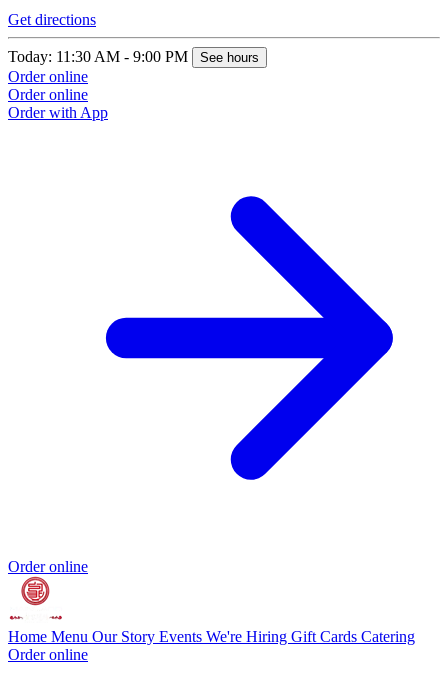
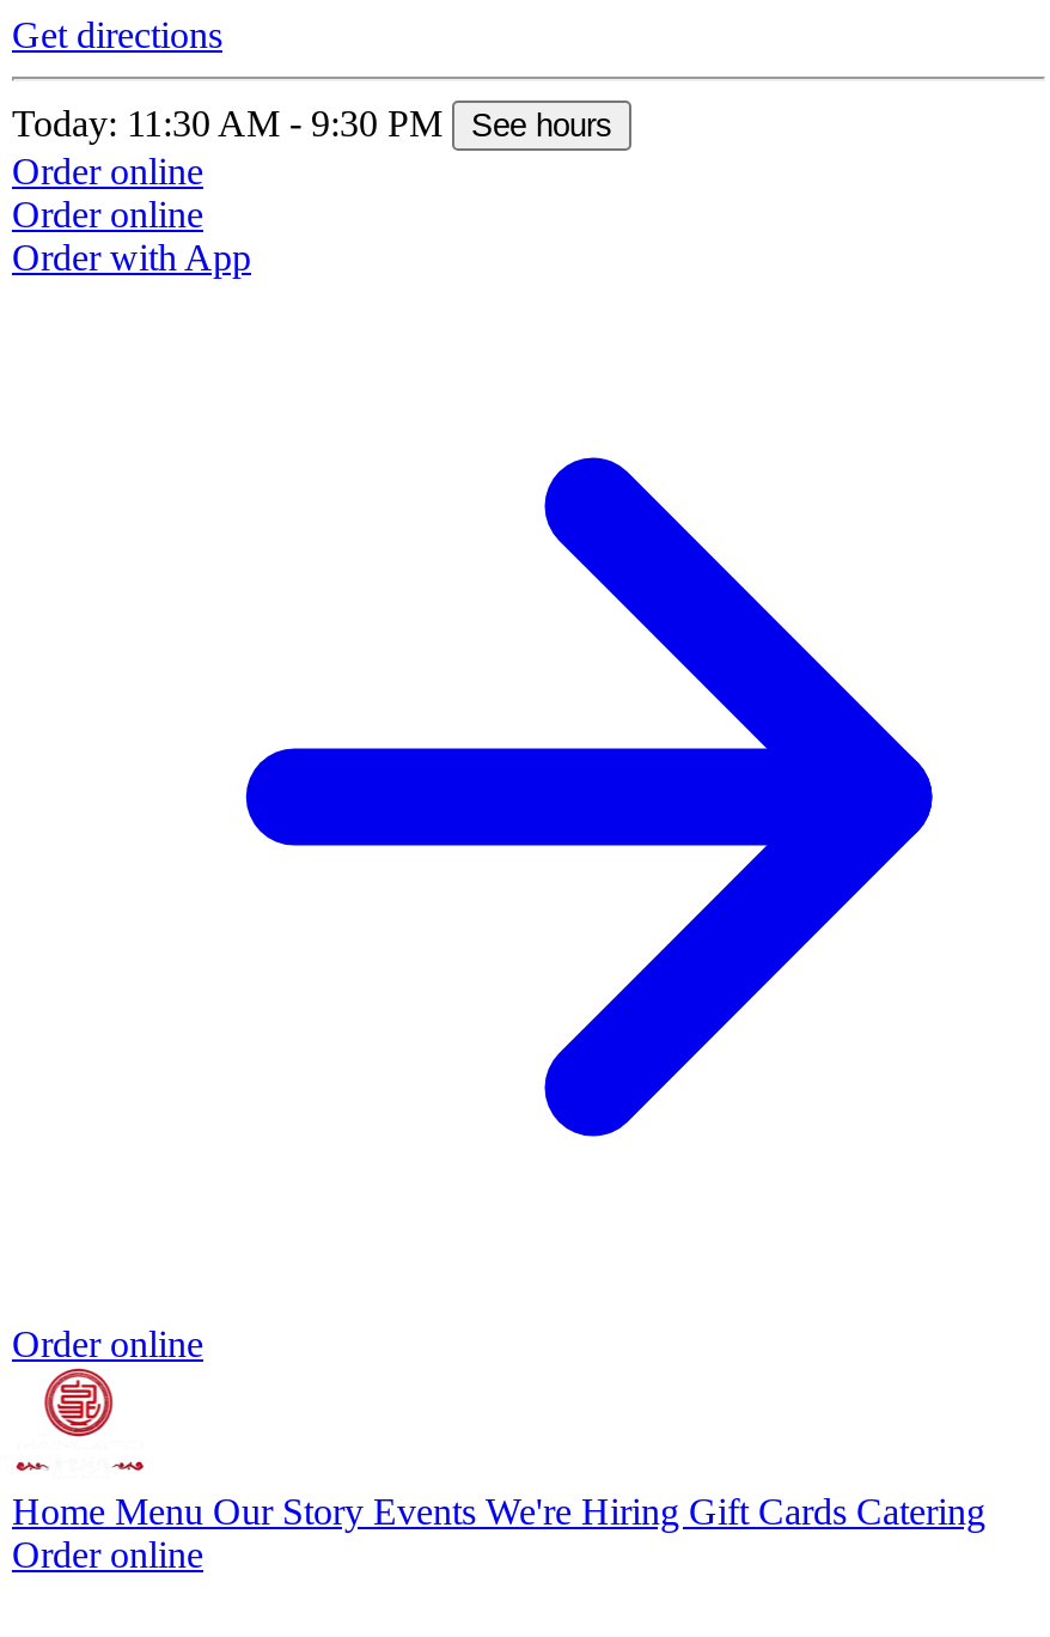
[8,48,259,65] Today: 11:30 AM - 9:00 PM See hours -> [12,104,612,145] Today: 11:30 AM - 9:30 PM See hours

